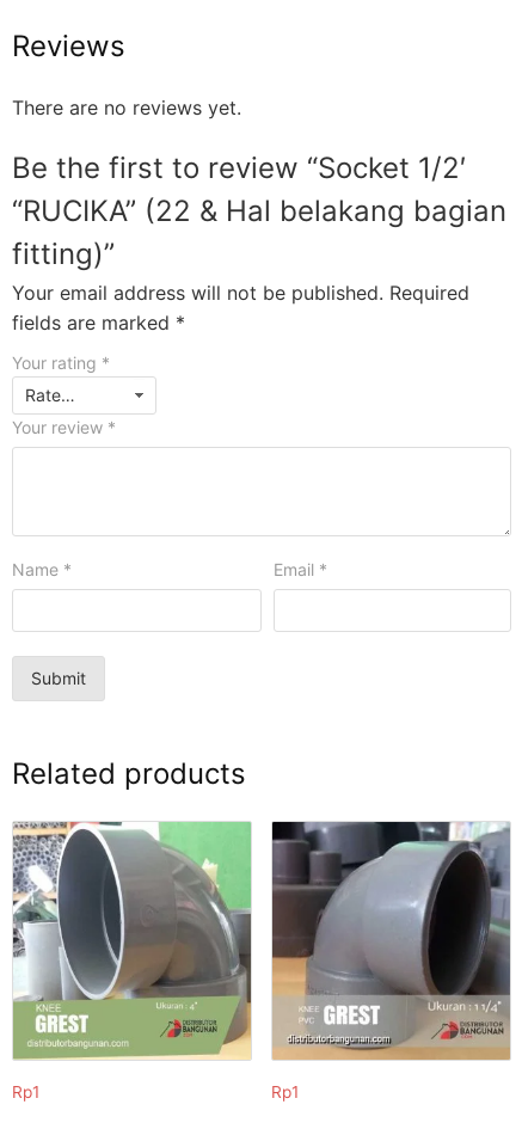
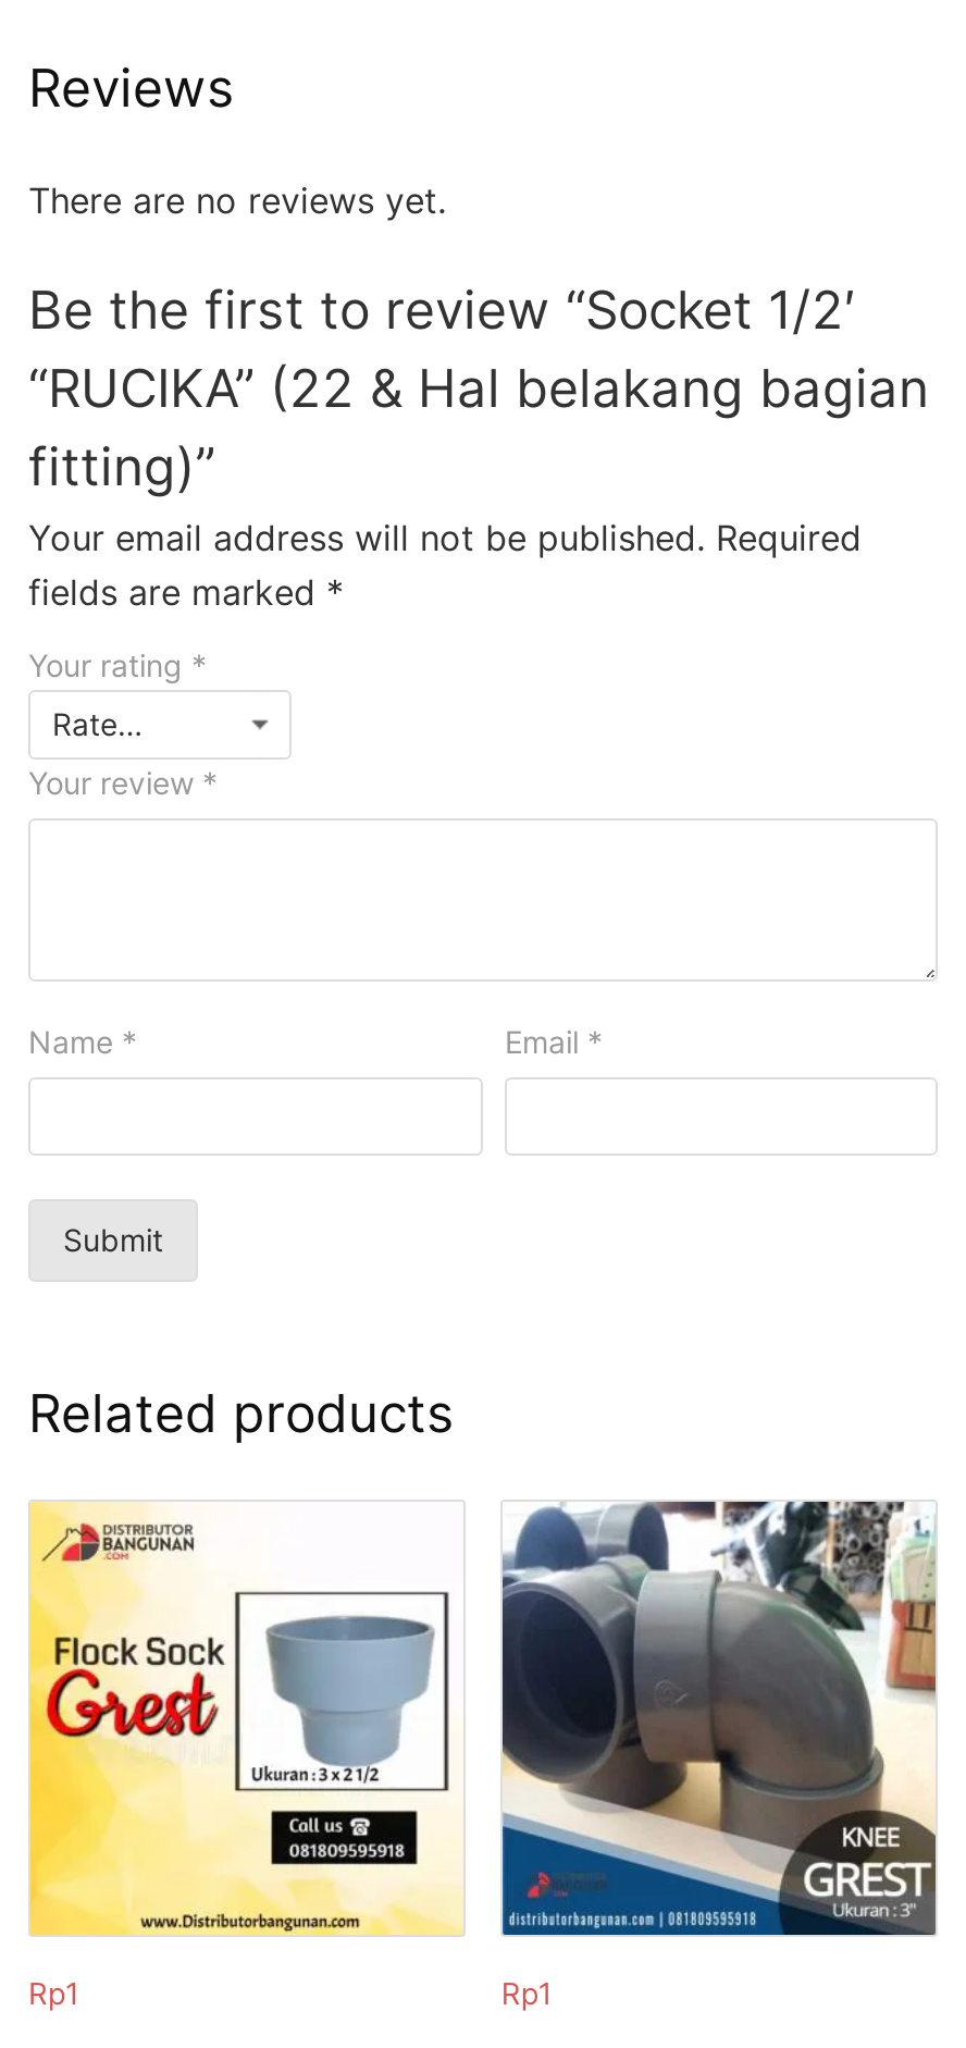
[12,821,252,1060] [image] -> [28,1502,463,1935] [image]
[271,821,511,1061] [image] -> [500,1500,938,1937] [image]

